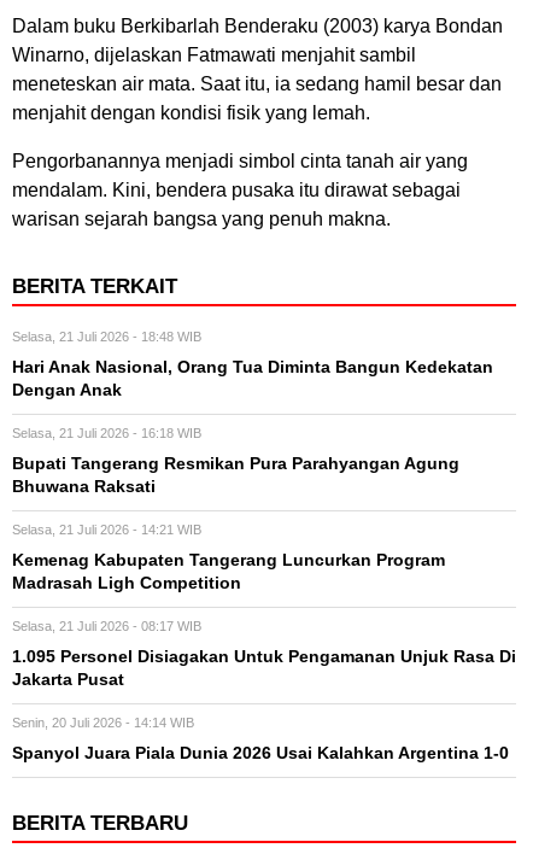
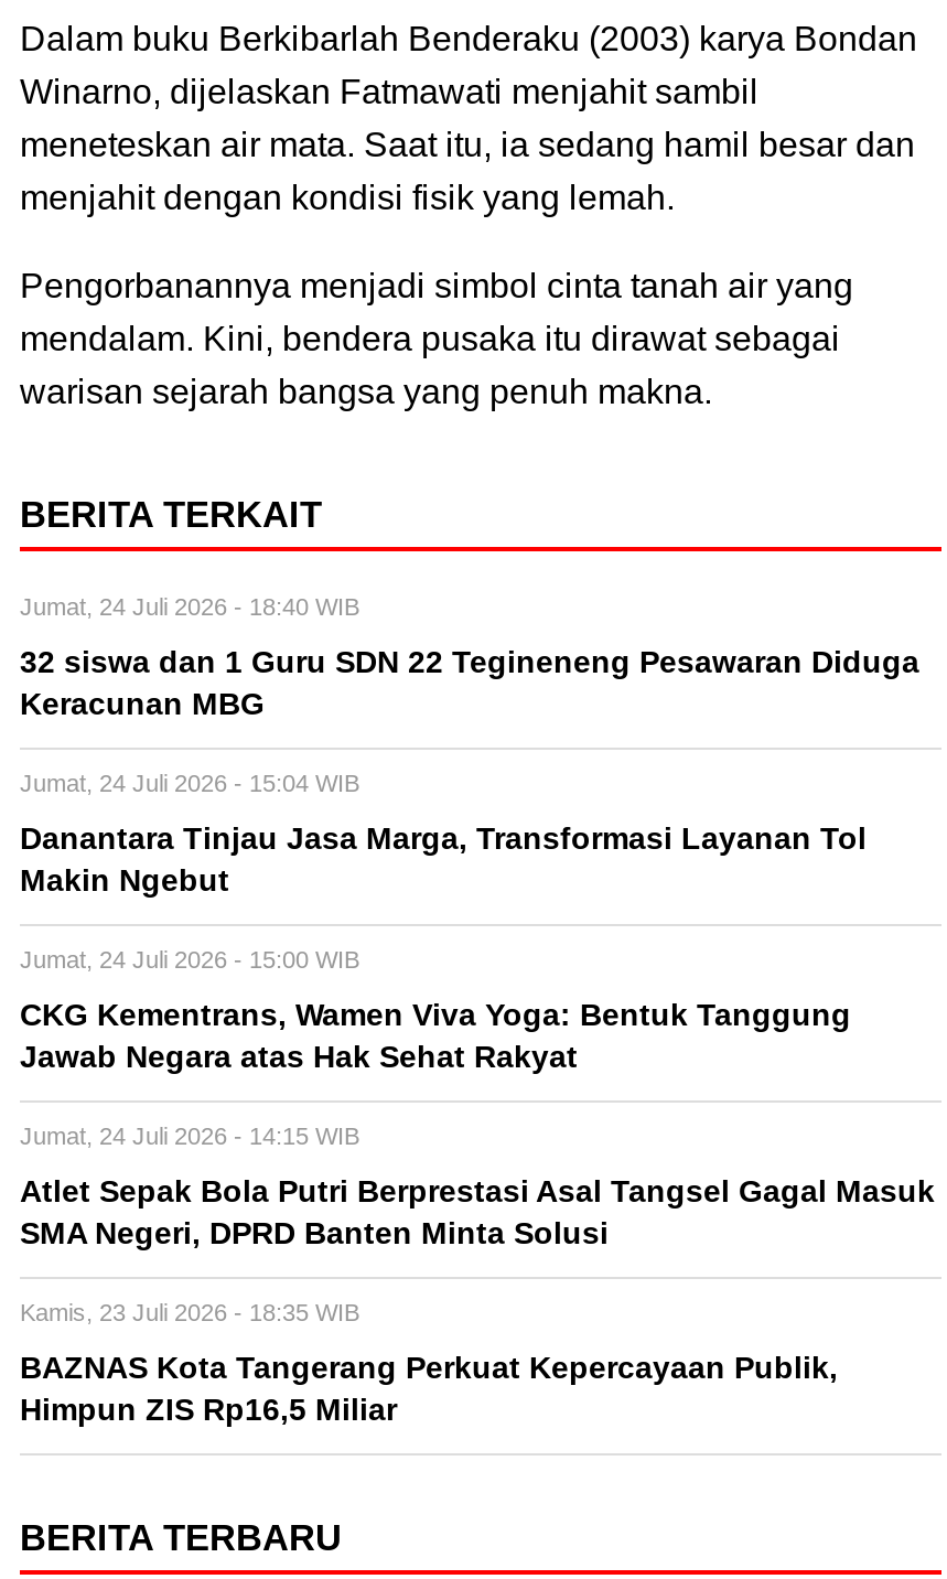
[12,330,201,344] Selasa, 21 Juli 2026 - 18:48 WIB -> [20,594,359,621] Jumat, 24 Juli 2026 - 18:40 WIB
[12,359,493,400] Hari Anak Nasional, Orang Tua Diminta Bangun Kedekatan | Dengan Anak -> [20,647,919,722] 32 siswa dan 1 Guru SDN 22 Tegineneng Pesawaran Diduga | Keracunan MBG
[12,426,201,441] Selasa, 21 Juli 2026 - 16:18 WIB -> [20,771,359,797] Jumat, 24 Juli 2026 - 15:04 WIB
[12,455,459,496] Bupati Tangerang Resmikan Pura Parahyangan Agung | Bhuwana Raksati -> [20,823,867,898] Danantara Tinjau Jasa Marga, Transformasi Layanan Tol | Makin Ngebut
[12,523,201,537] Selasa, 21 Juli 2026 - 14:21 WIB -> [20,947,359,973] Jumat, 24 Juli 2026 - 15:00 WIB
[12,552,445,593] Kemenag Kabupaten Tangerang Luncurkan Program | Madrasah Ligh Competition -> [20,1000,851,1075] CKG Kementrans, Wamen Viva Yoga: Bentuk Tanggung | Jawab Negara atas Hak Sehat Rakyat
[12,619,201,634] Selasa, 21 Juli 2026 - 08:17 WIB -> [20,1123,359,1150] Jumat, 24 Juli 2026 - 14:15 WIB
[12,648,516,689] 1.095 Personel Disiagakan Untuk Pengamanan Unjuk Rasa Di | Jakarta Pusat -> [20,1176,935,1251] Atlet Sepak Bola Putri Berprestasi Asal Tangsel Gagal Masuk | SMA Negeri, DPRD Banten Minta Solusi
[12,716,194,730] Senin, 20 Juli 2026 - 14:14 WIB -> [20,1300,359,1326] Kamis, 23 Juli 2026 - 18:35 WIB
[12,745,509,763] Spanyol Juara Piala Dunia 2026 Usai Kalahkan Argentina 1-0 -> [20,1353,838,1428] BAZNAS Kota Tangerang Perkuat Kepercayaan Publik, | Himpun ZIS Rp16,5 Miliar

